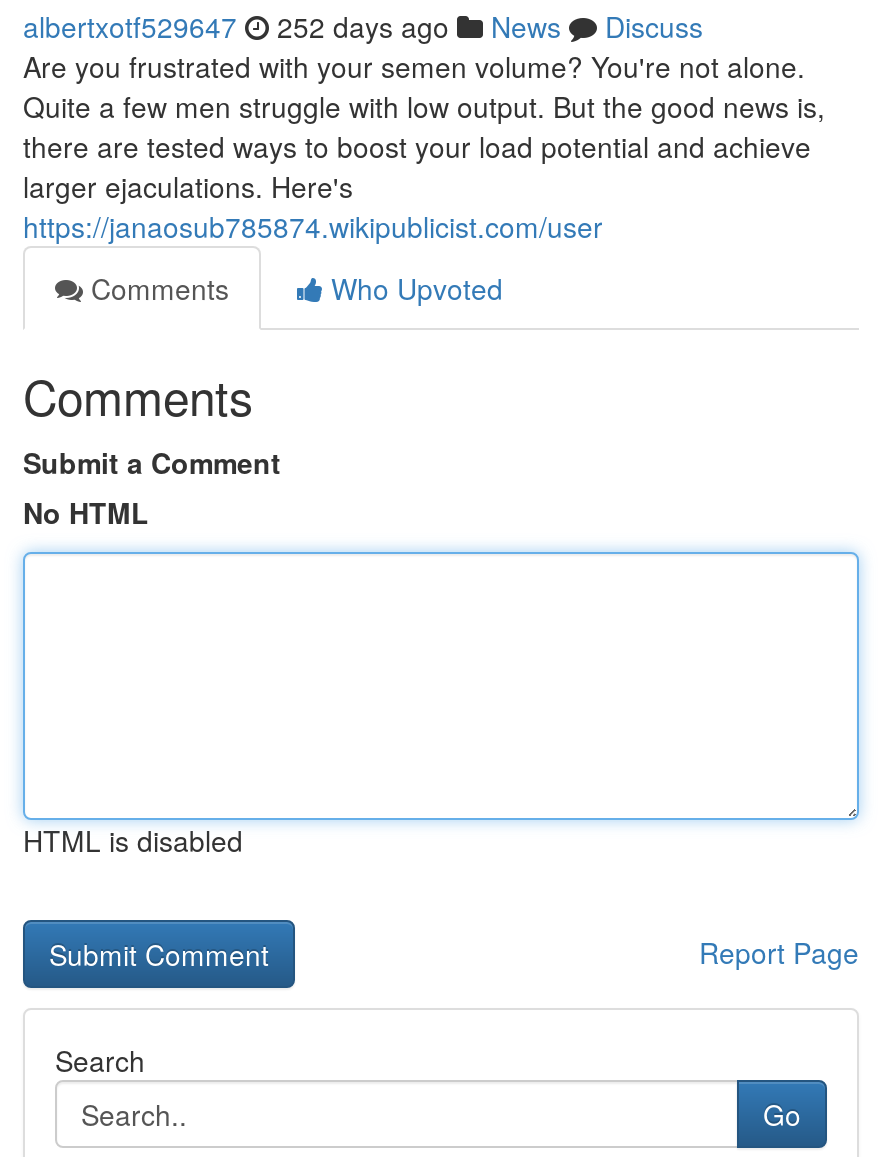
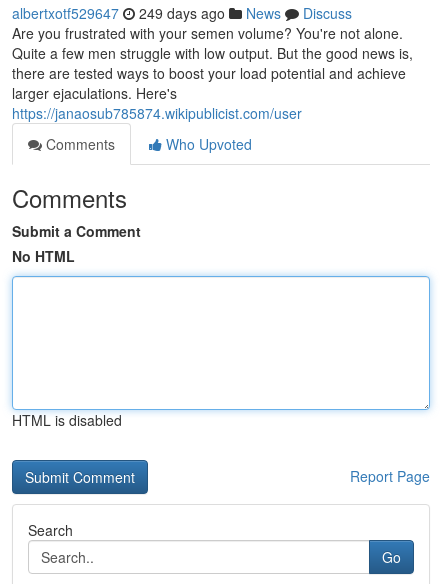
[23,6,703,46] albertxotf529647 252 days ago News Discuss -> [12,3,352,23] albertxotf529647 249 days ago News Discuss

